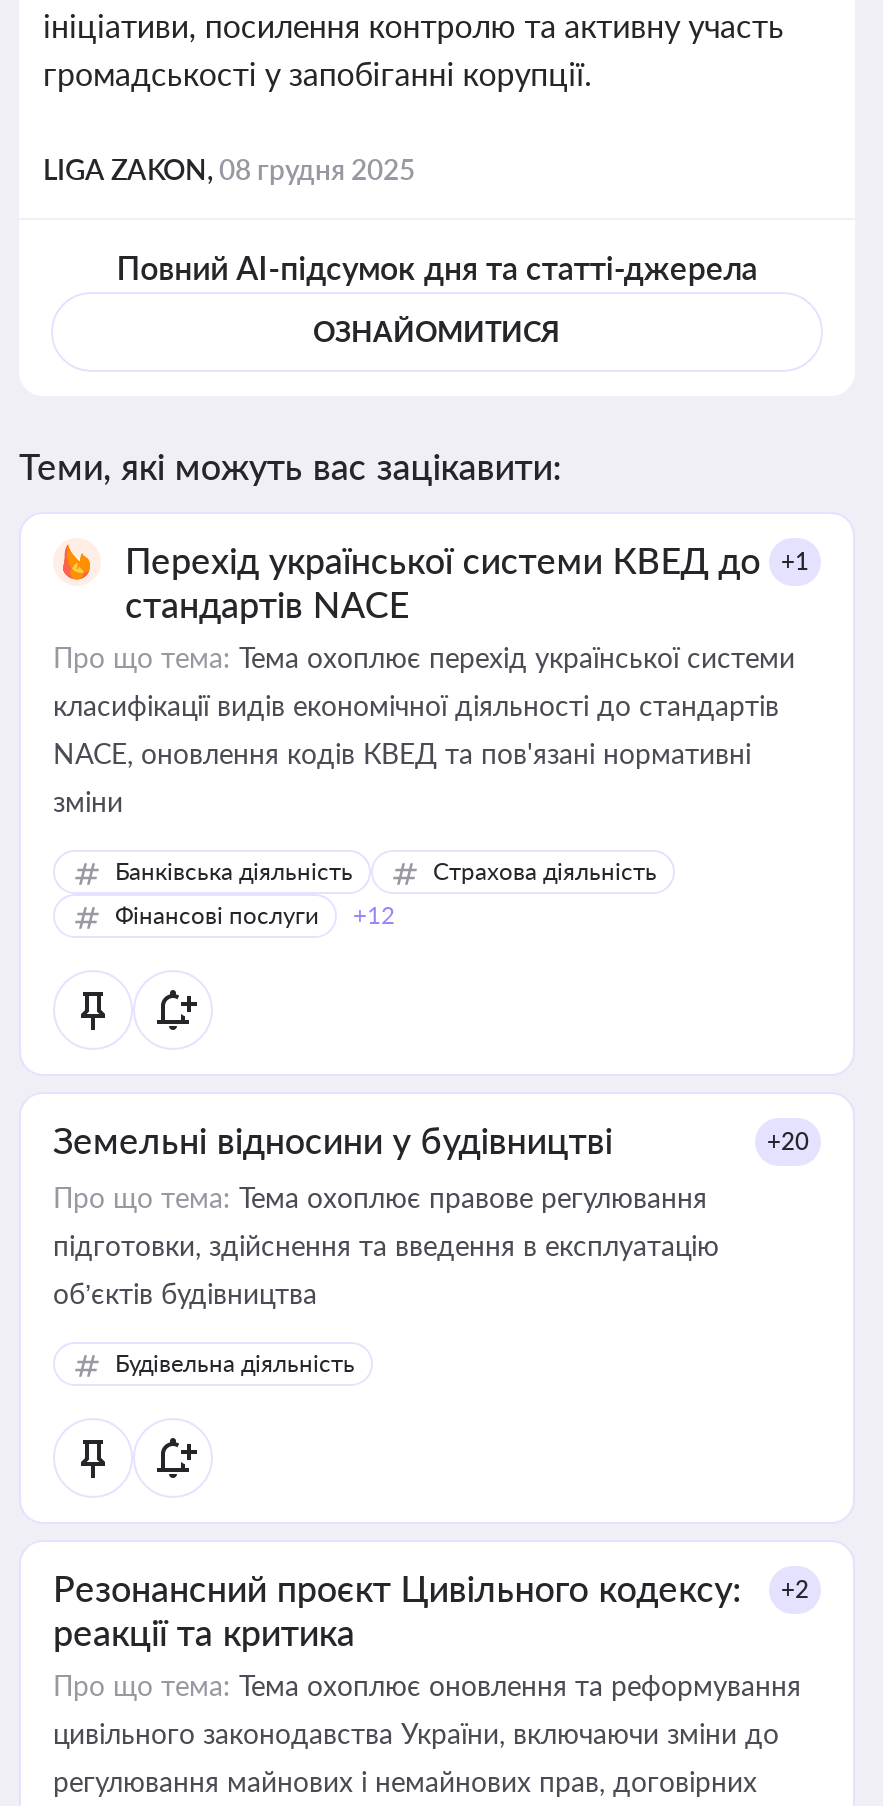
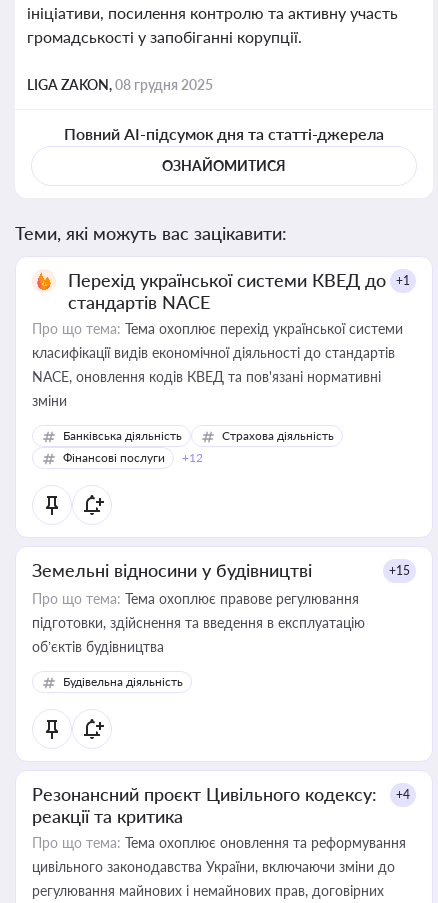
[767,1126,809,1156] +20 -> [389,563,410,578] +15
[53,1566,809,1610] Резонансний проєкт Цивільного кодексу: +2 -> [32,783,410,805] Резонансний проєкт Цивільного кодексу: +4

